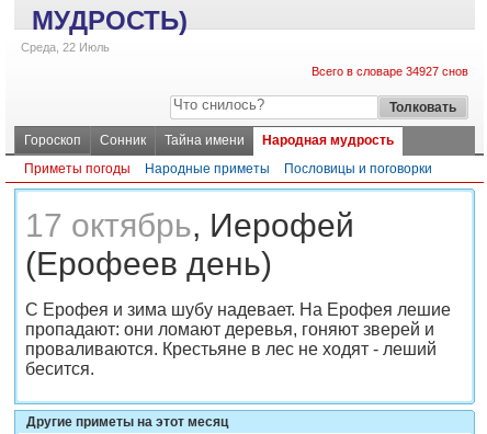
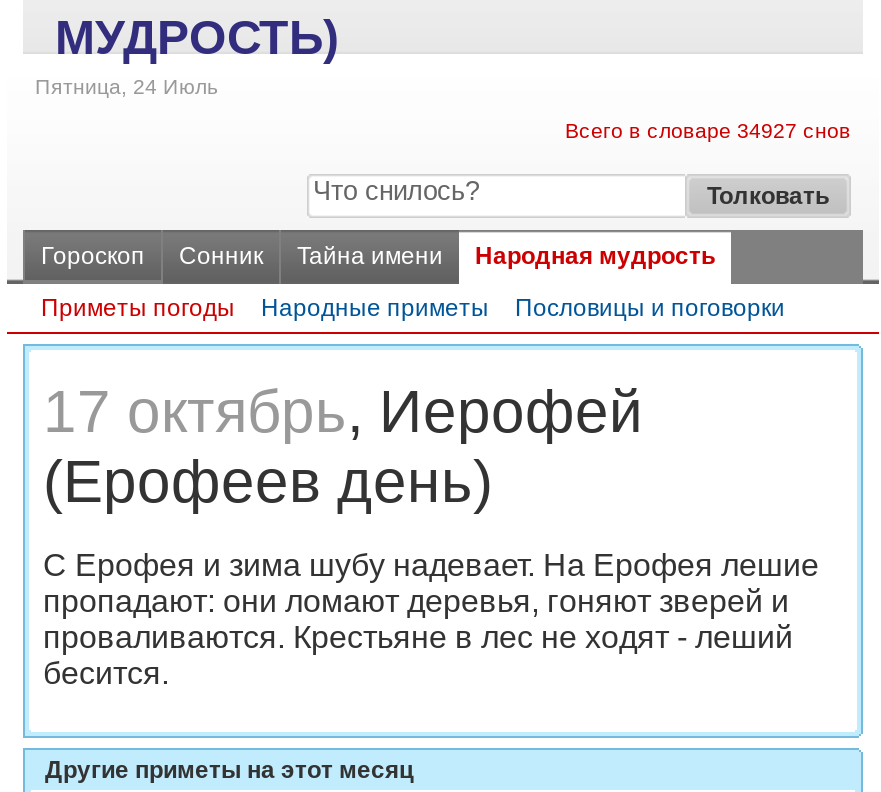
[21,41,110,54] Среда, 22 Июль -> [35,74,219,98] Пятница, 24 Июль

